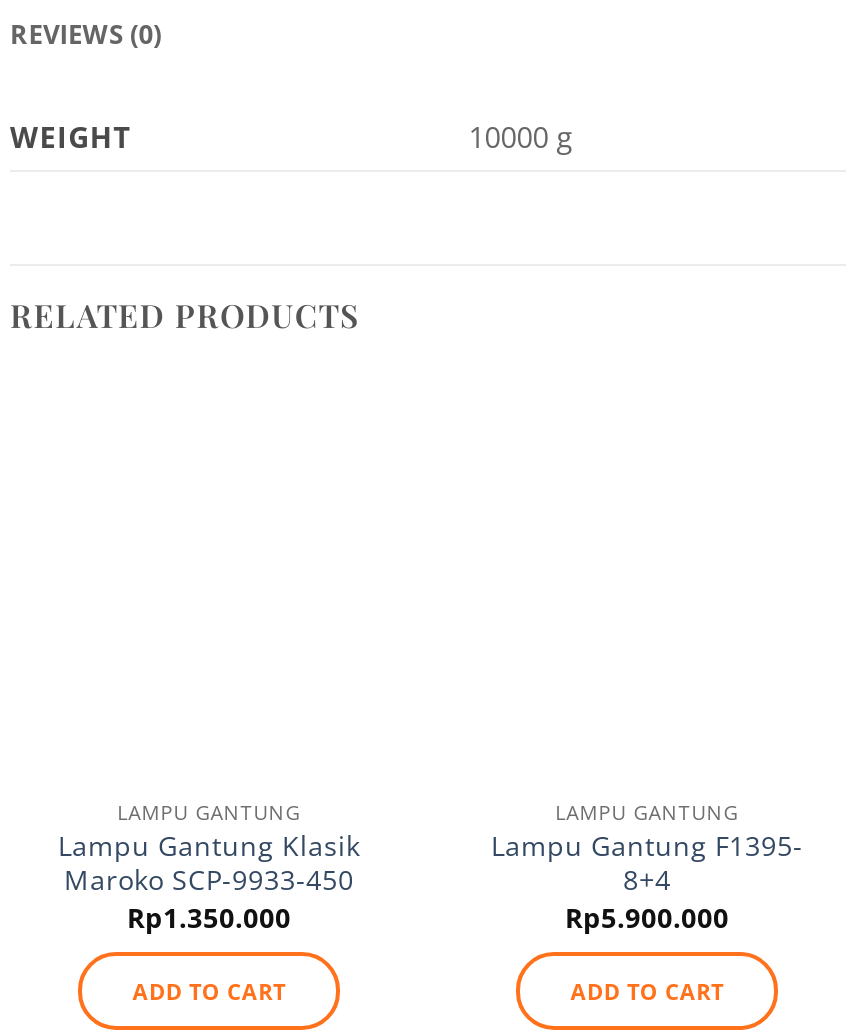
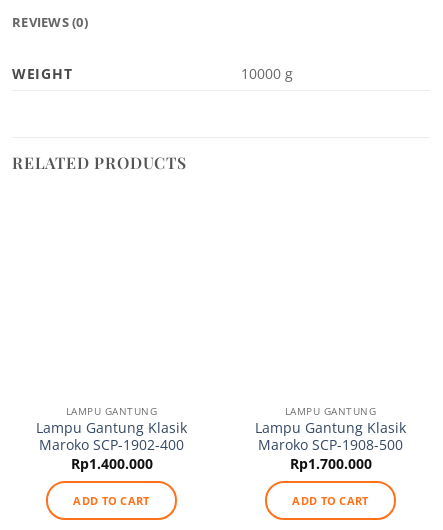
[491,827,803,935] Lampu Gantung F1395- | 8+4 | Rp5.900.000 -> [255,418,406,473] Lampu Gantung Klasik | Maroko SCP-1908-500 | Rp1.700.000
[64,861,354,899] Maroko SCP-9933-450 -> [39,435,184,454] Maroko SCP-1902-400
[127,897,291,935] Rp1.350.000 -> [70,454,152,473] Rp1.400.000

